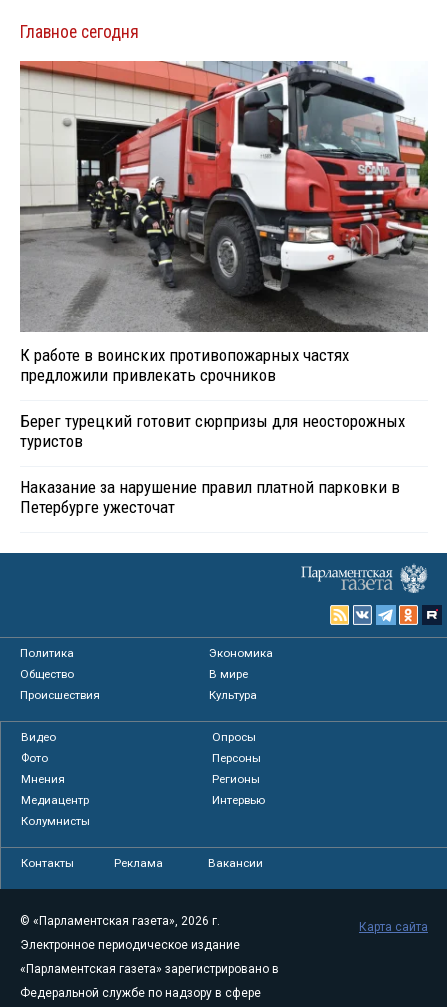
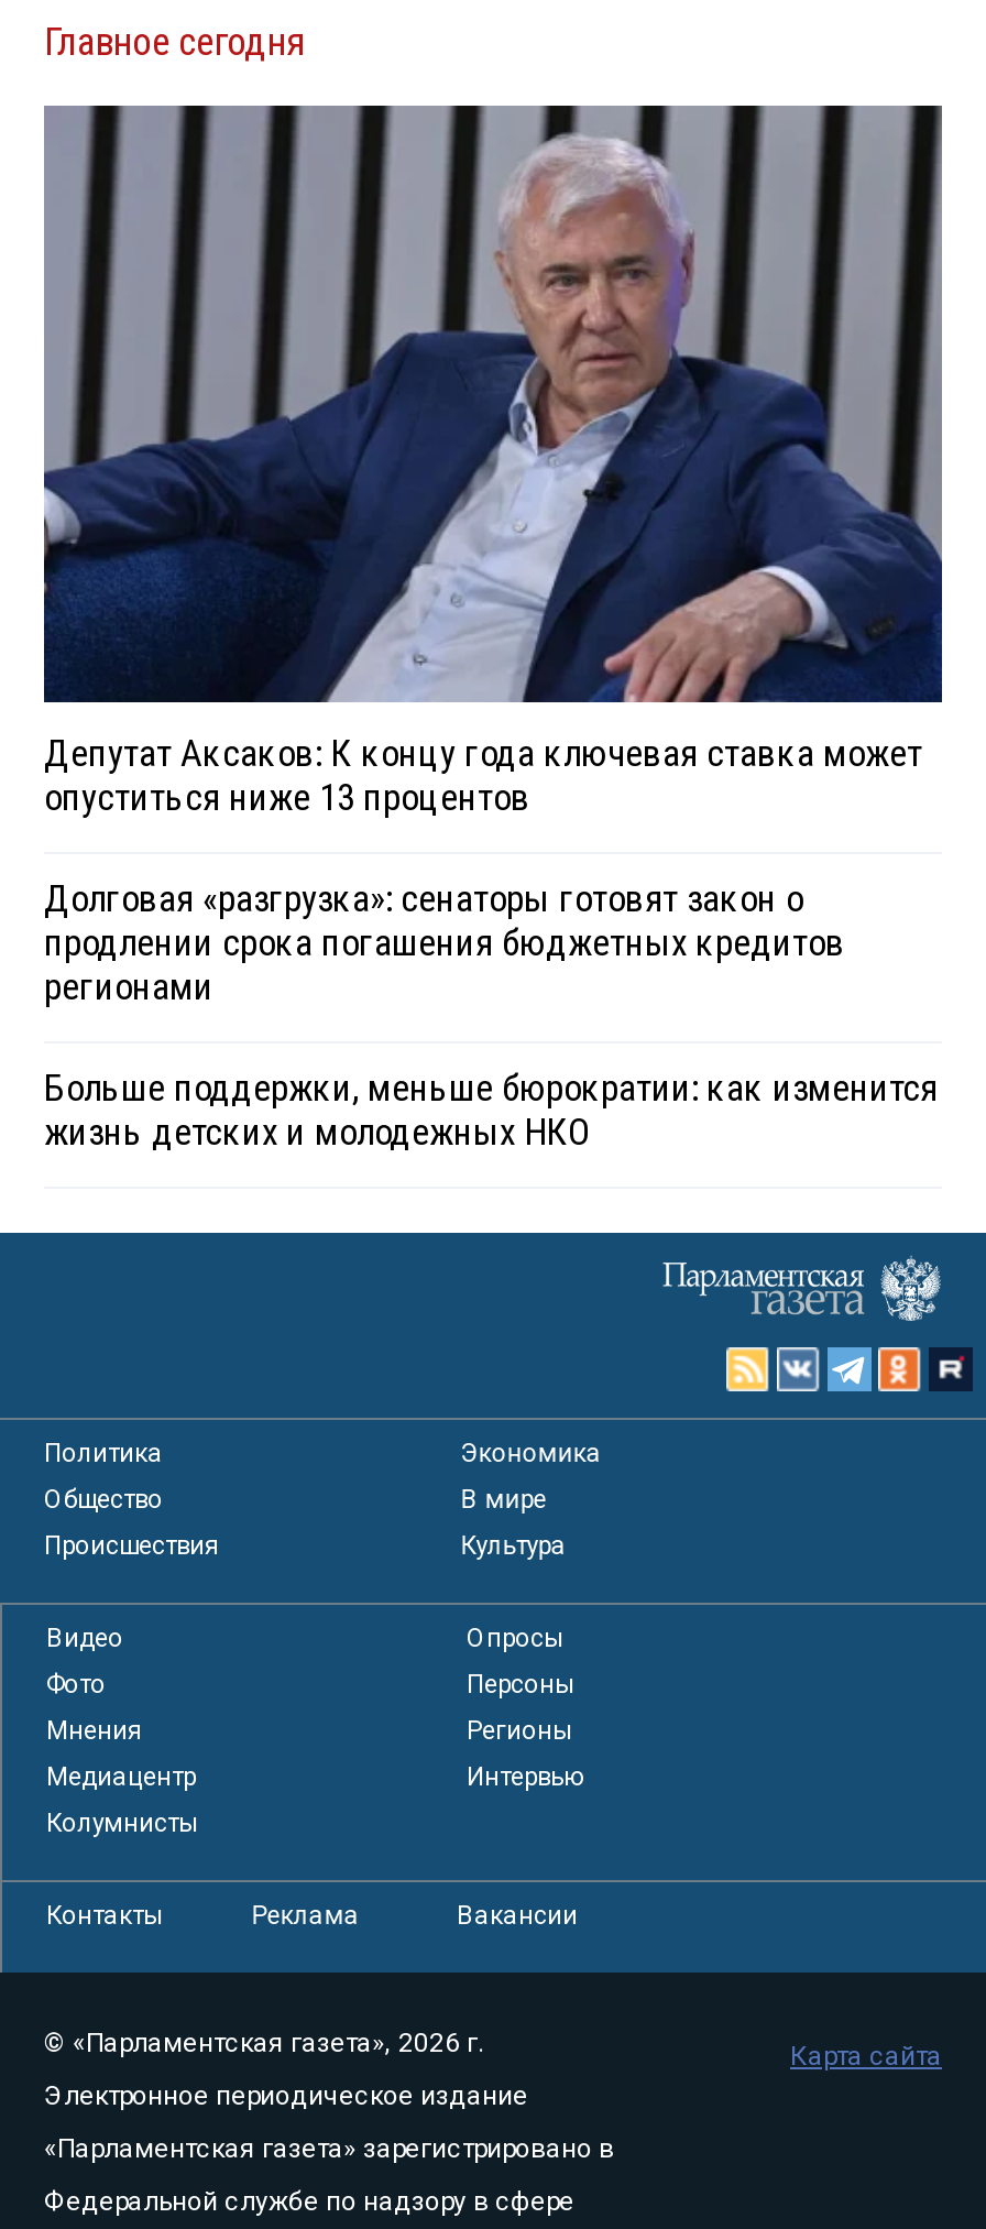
[19,60,429,385] [image] | К работе в воинских противопожарных частях | предложили привлекать срочников -> [44,103,944,819] [image] | Депутат Аксаков: К концу года ключевая ставка может | опуститься ниже 13 процентов
[20,411,405,451] Берег турецкий готовит сюрпризы для неосторожных | туристов -> [44,876,845,1008] Долговая «разгрузка»: сенаторы готовят закон о | продлении срока погашения бюджетных кредитов | регионами
[20,477,400,517] Наказание за нарушение правил платной парковки в | Петербурге ужесточат -> [44,1065,938,1153] Больше поддержки, меньше бюрократии: как изменится | жизнь детских и молодежных НКО

